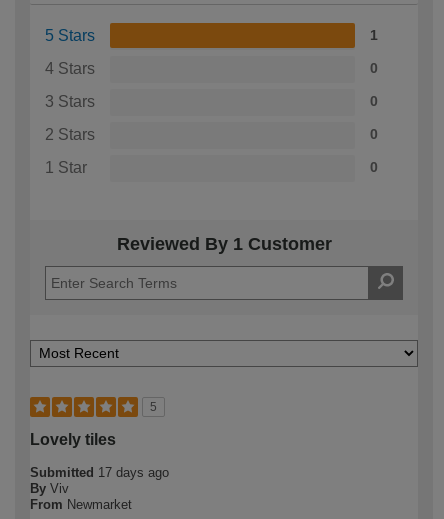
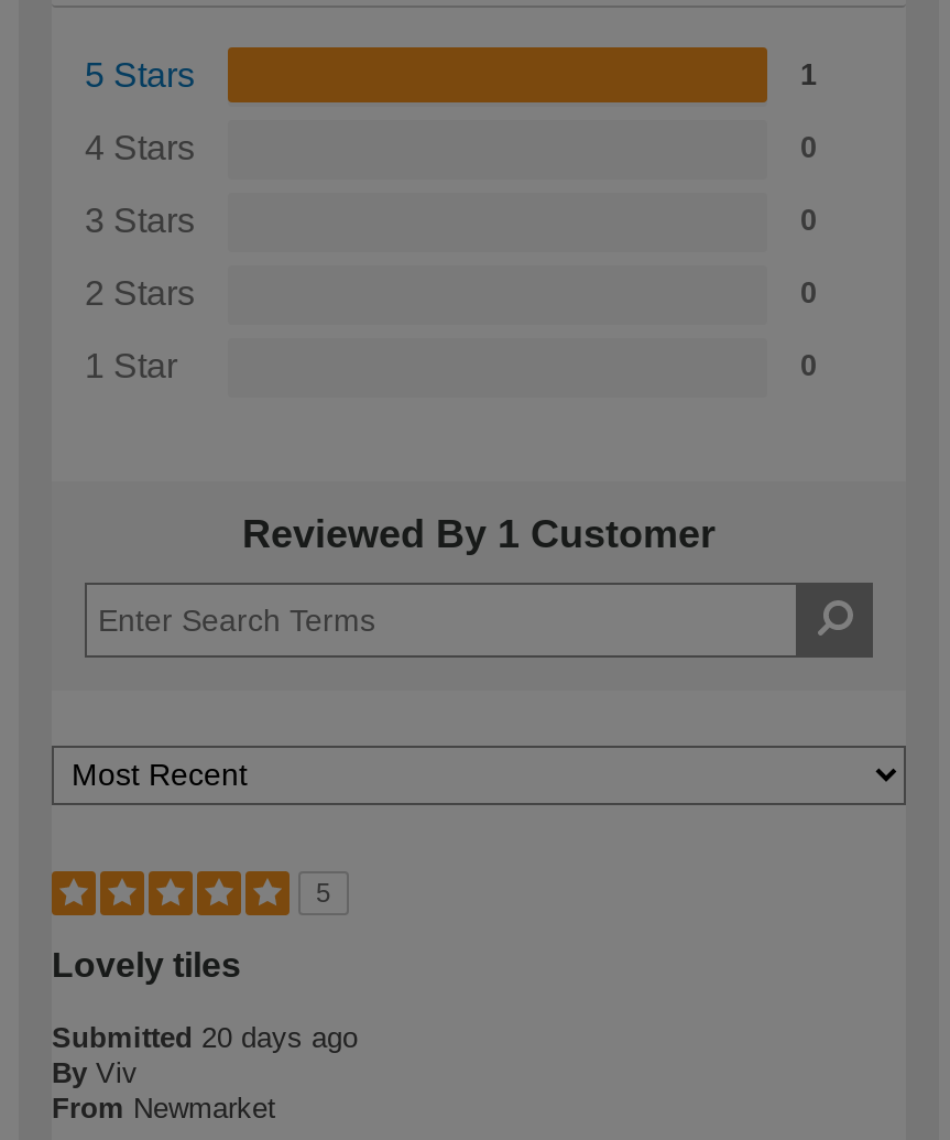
[30,465,169,480] Submitted 17 days ago -> [52,1022,358,1055] Submitted 20 days ago

